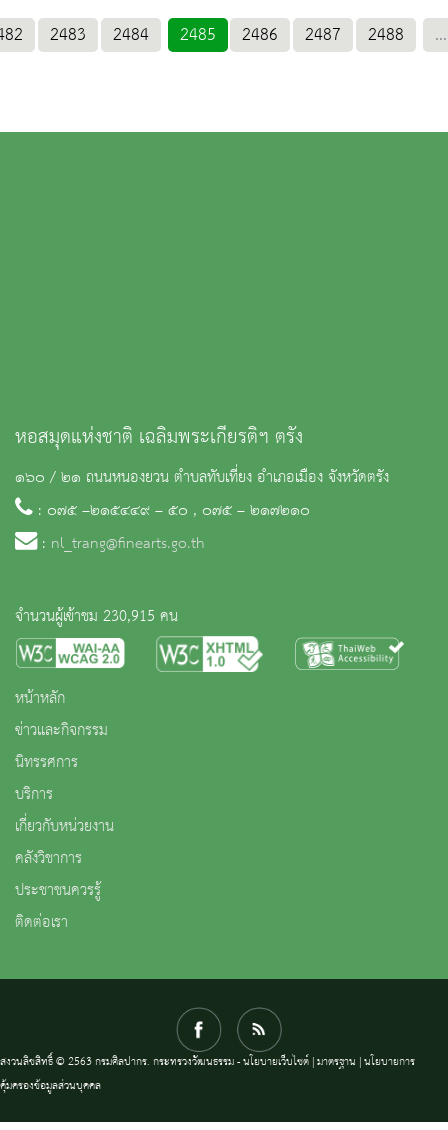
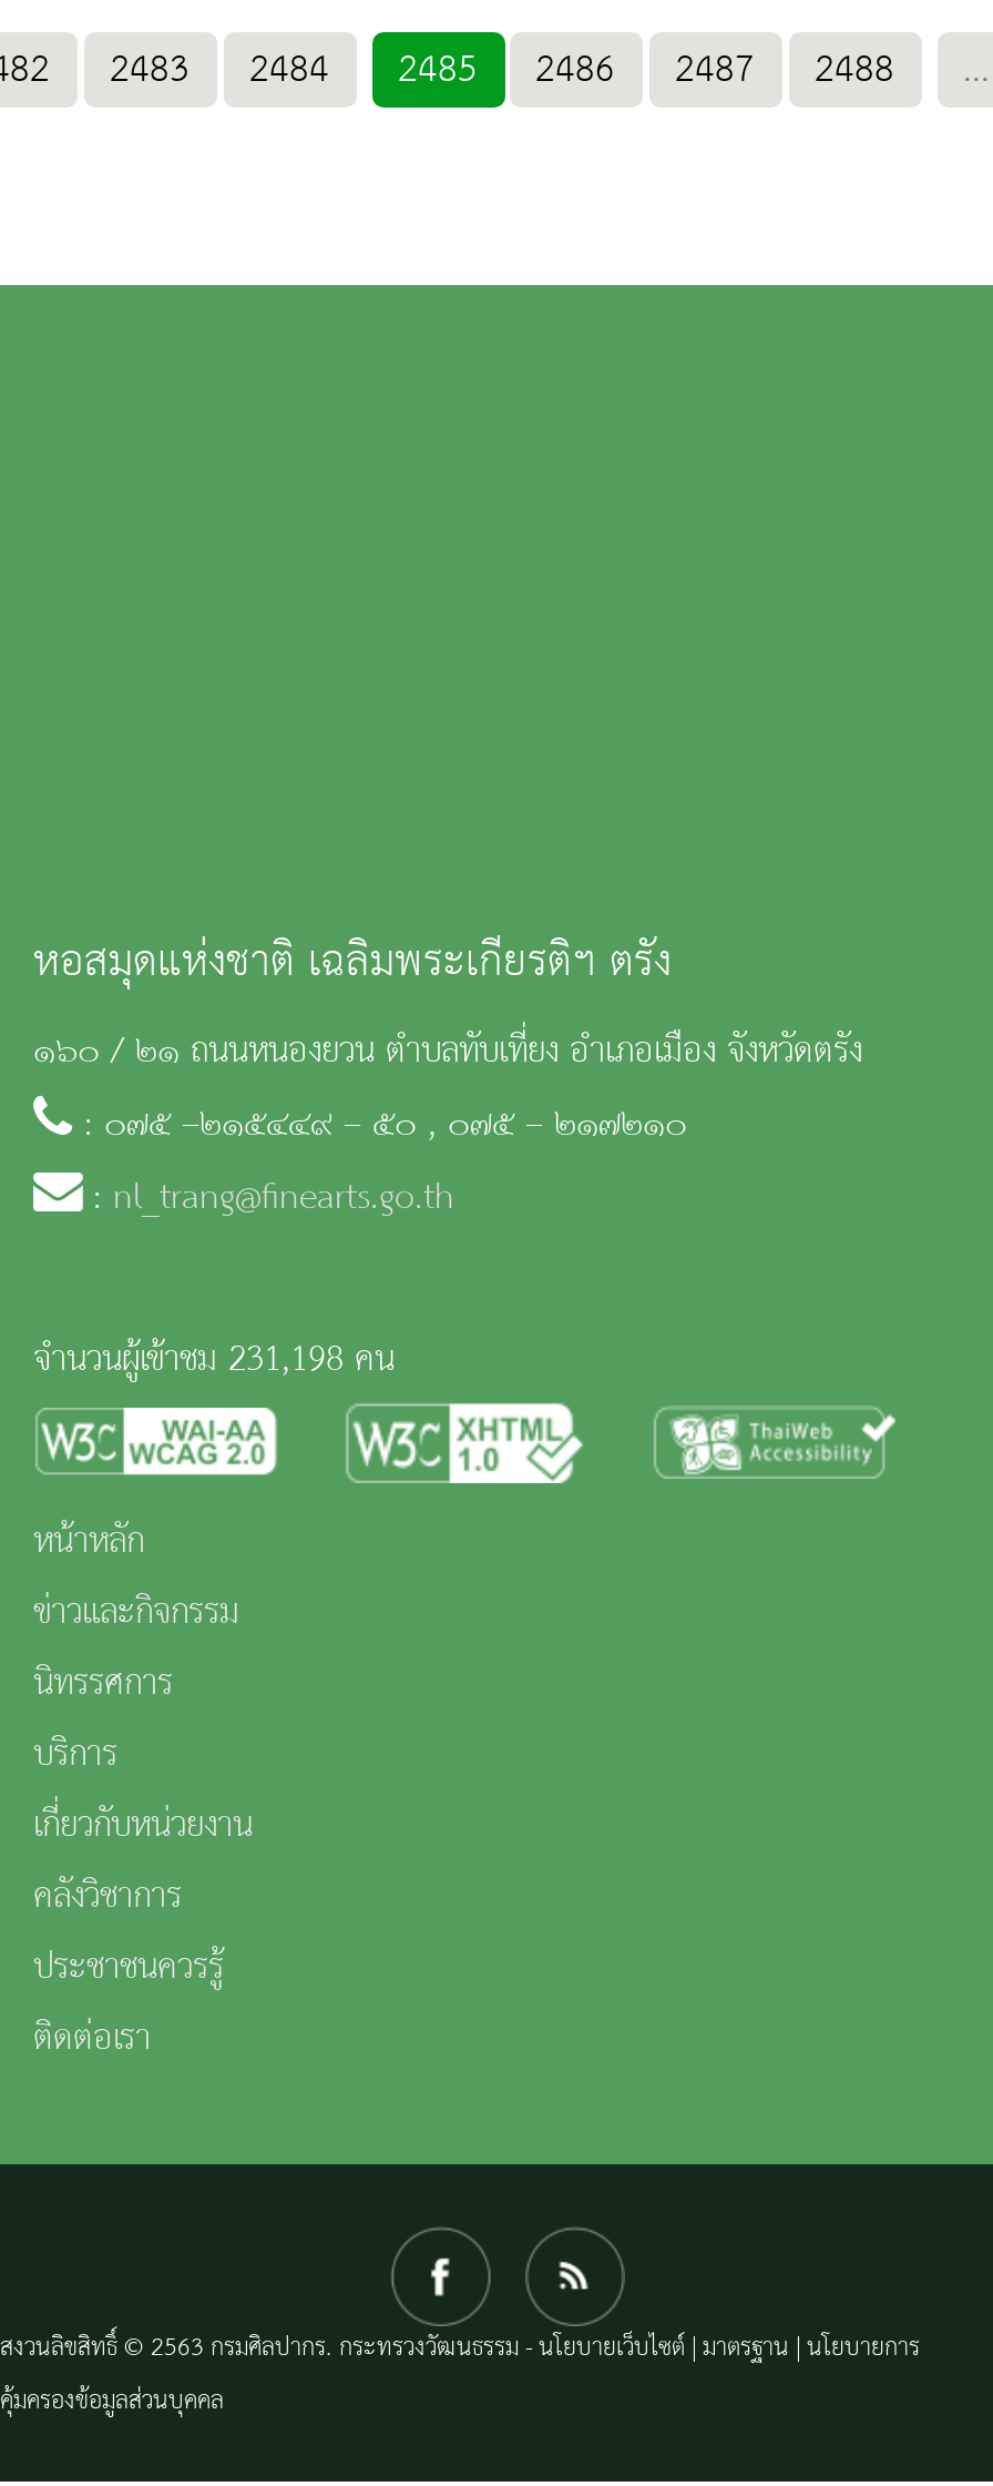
[15,602,178,632] จำนวนผู้เข้าชม 230,915 คน -> [33,1328,395,1395] จำนวนผู้เข้าชม 231,198 คน

